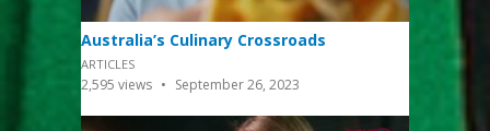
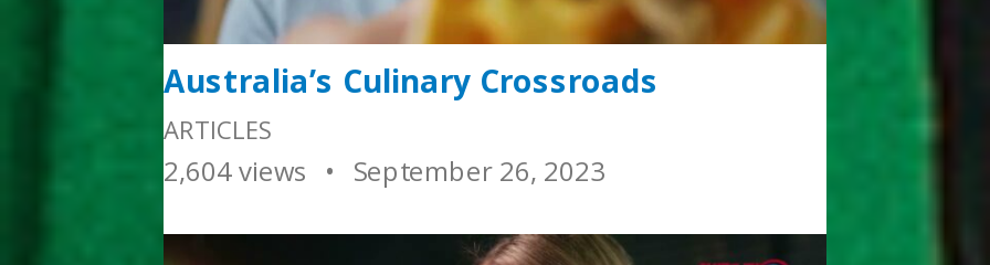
[81,75,300,94] 2,595 views September 26, 2023 -> [164,152,605,189] 2,604 views September 26, 2023

